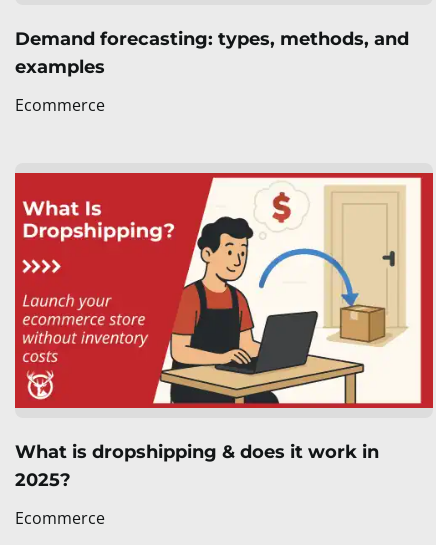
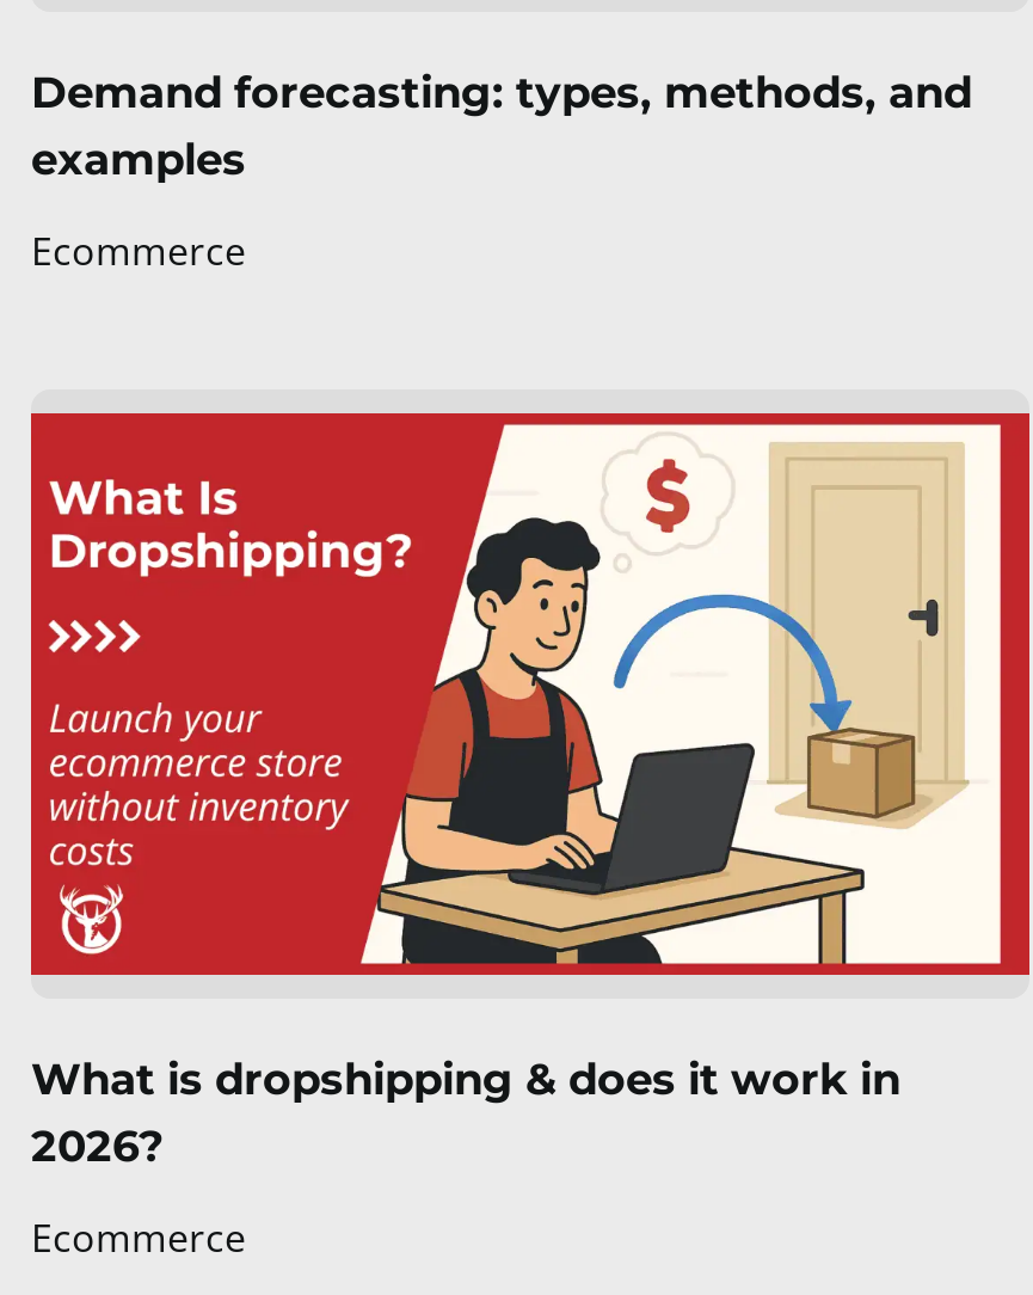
[15,469,71,491] 2025? -> [31,1121,165,1173] 2026?

